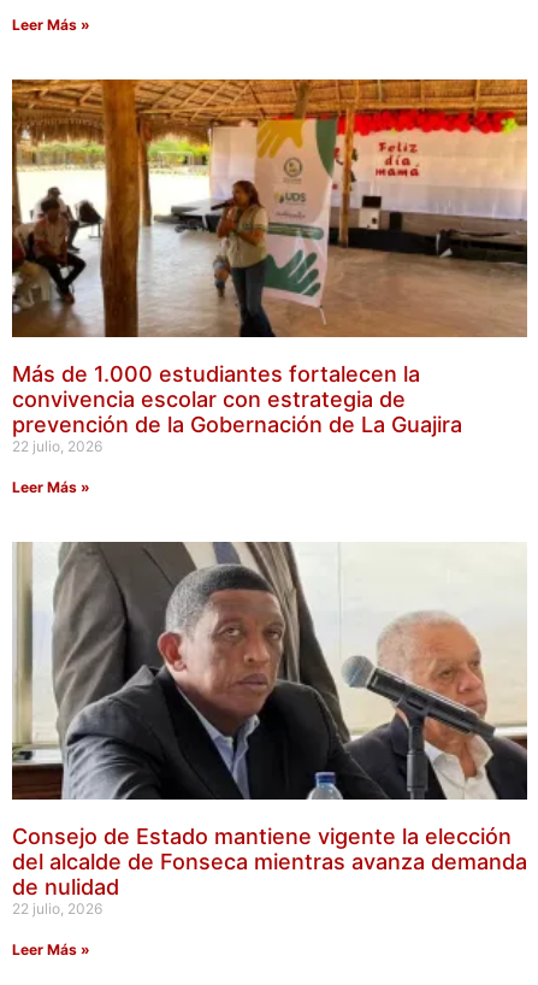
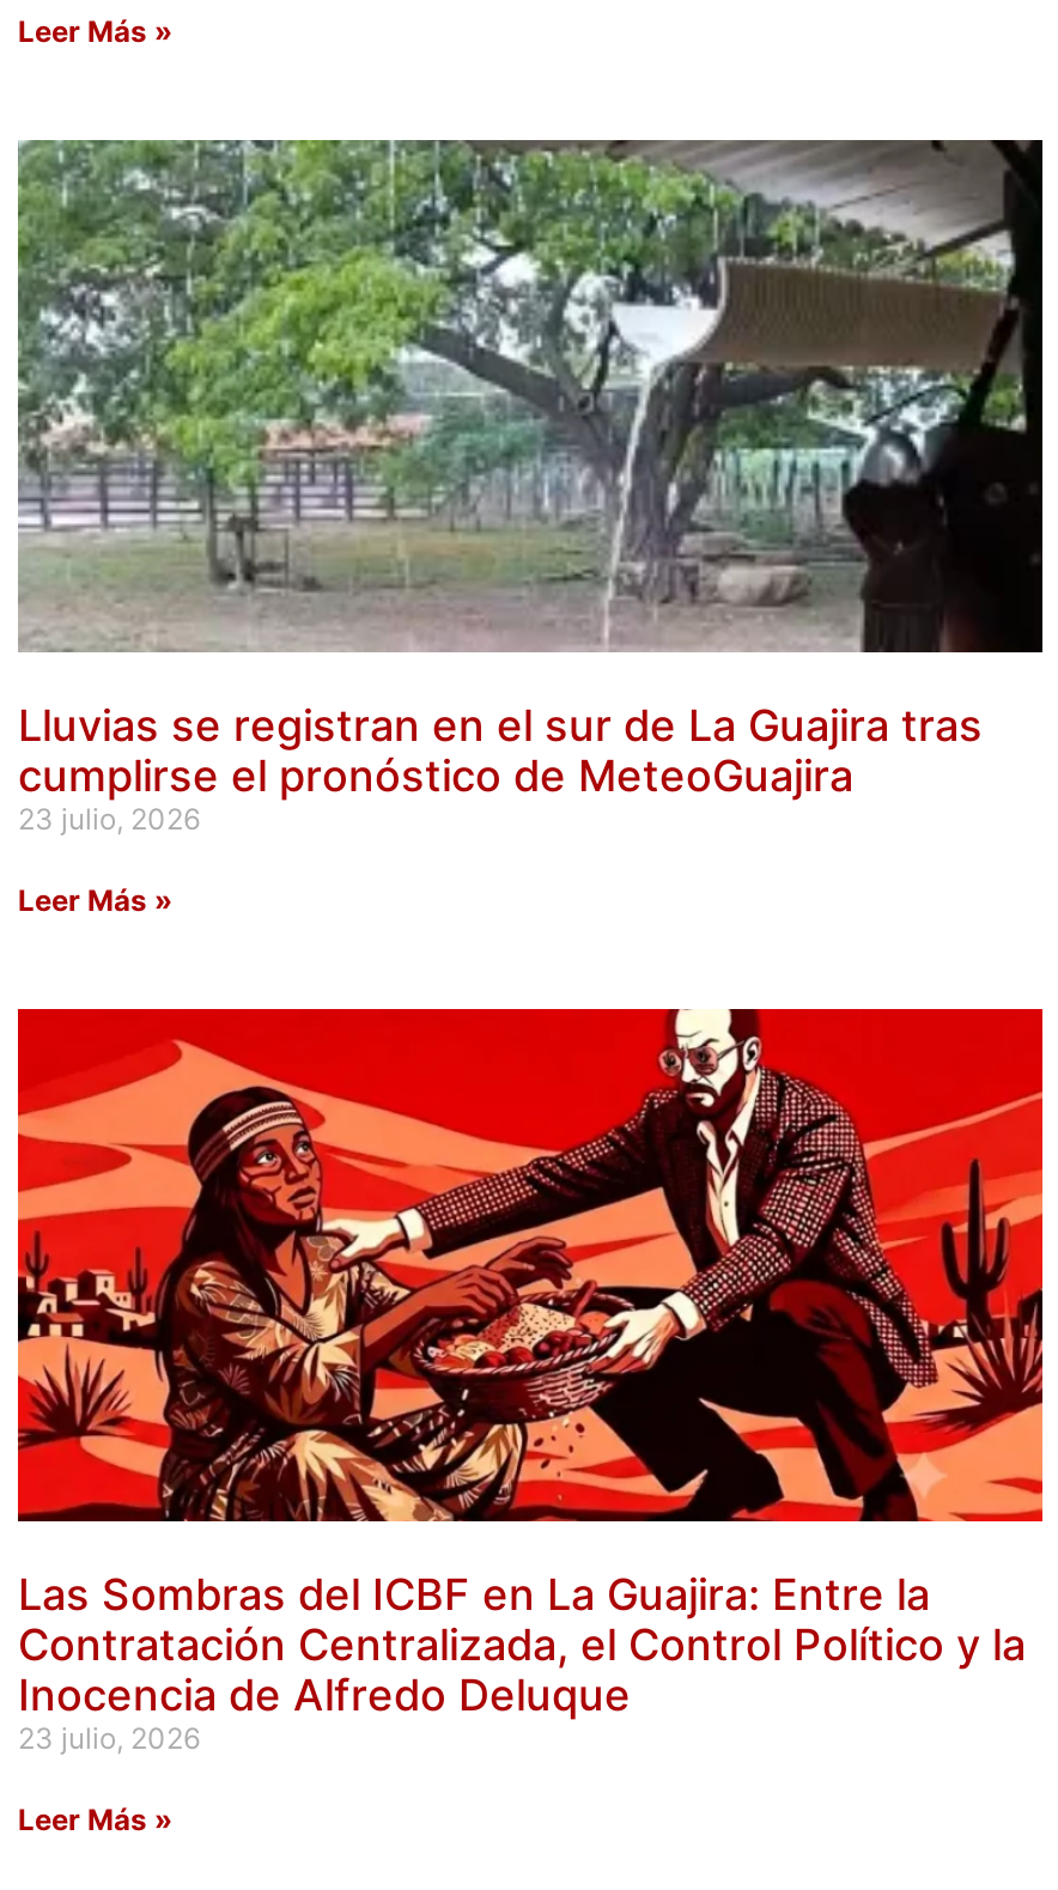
[11,78,528,456] [image] | Más de 1.000 estudiantes fortalecen la | convivencia escolar con estrategia de | prevención de la Gobernación de La Guajira | 22 julio, 2026 -> [18,139,1045,837] [image] | Lluvias se registran en el sur de La Guajira tras | cumplirse el pronóstico de MeteoGuajira | 23 julio, 2026
[11,541,528,918] [image] | Consejo de Estado mantiene vigente la elección | del alcalde de Fonseca mientras avanza demanda | de nulidad | 22 julio, 2026 -> [16,1005,1045,1756] [image] | Las Sombras del ICBF en La Guajira: Entre la | Contratación Centralizada, el Control Político y la | Inocencia de Alfredo Deluque | 23 julio, 2026

